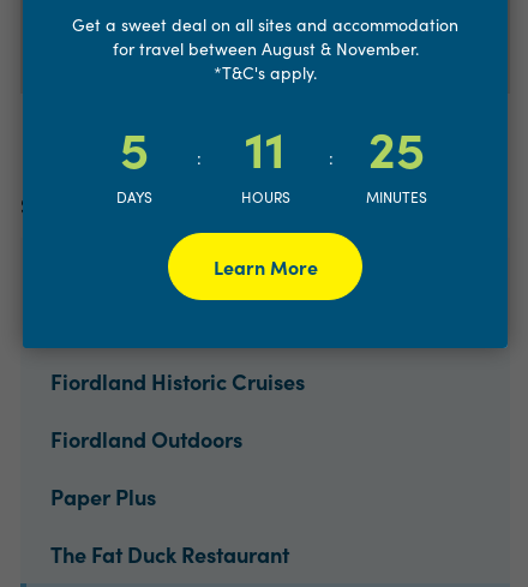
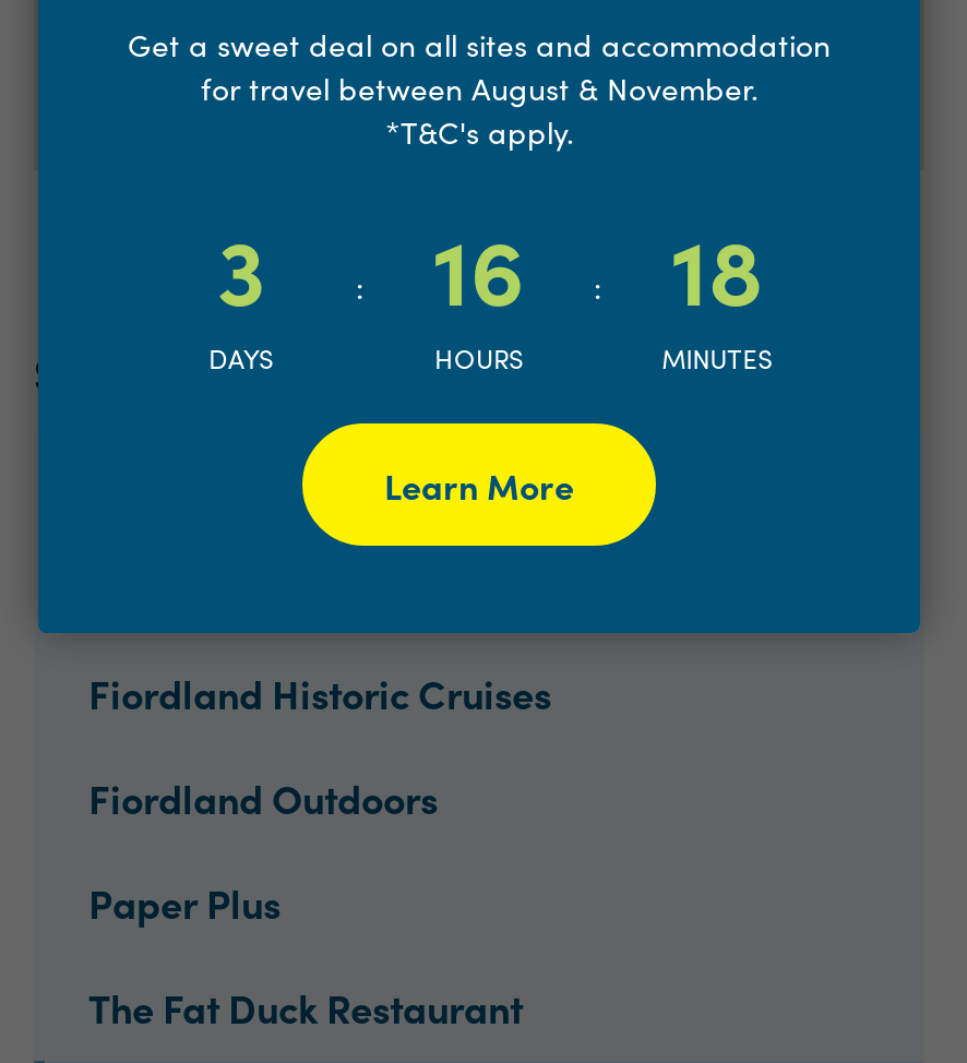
[120,111,149,181] 5 -> [217,202,265,329] 3
[245,111,286,181] 11 -> [433,202,525,329] 16
[368,111,424,181] 25 -> [671,202,763,329] 18

